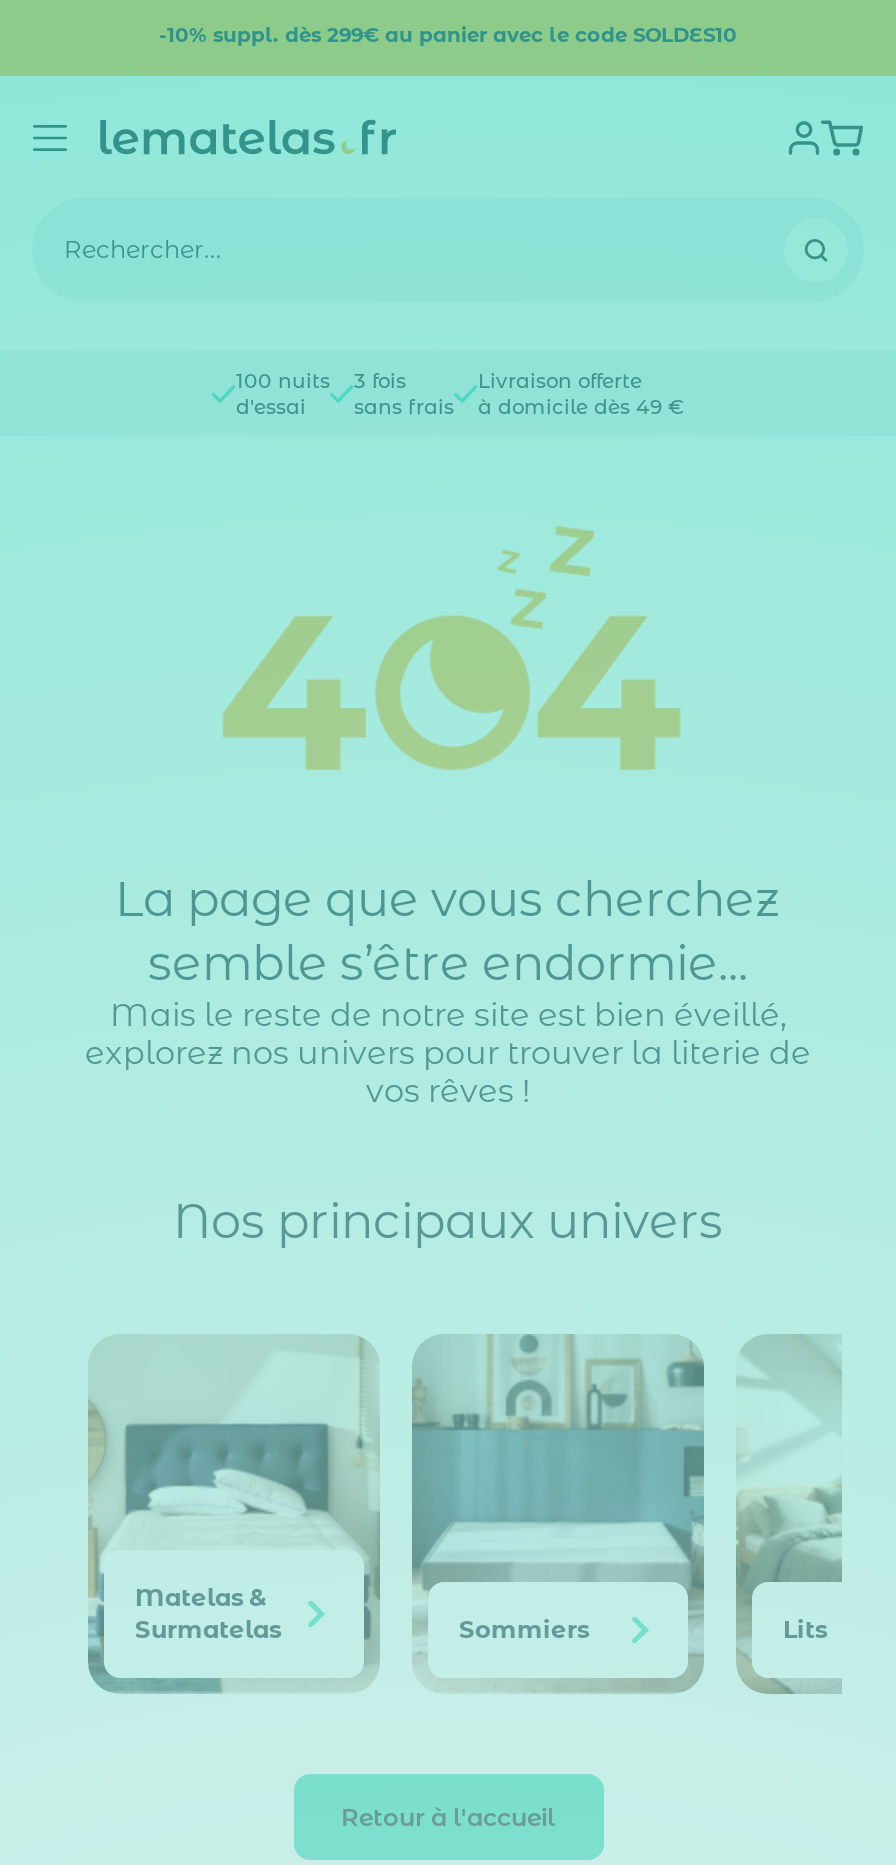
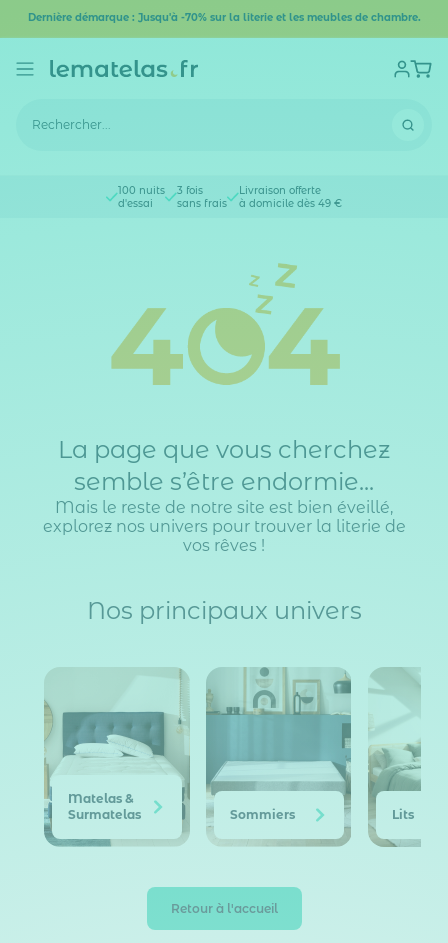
[159,22,737,48] -10% suppl. dès 299€ au panier avec le code SOLDES10 -> [27,11,420,24] Dernière démarque : Jusqu'à -70% sur la literie et les meubles de chambre.

